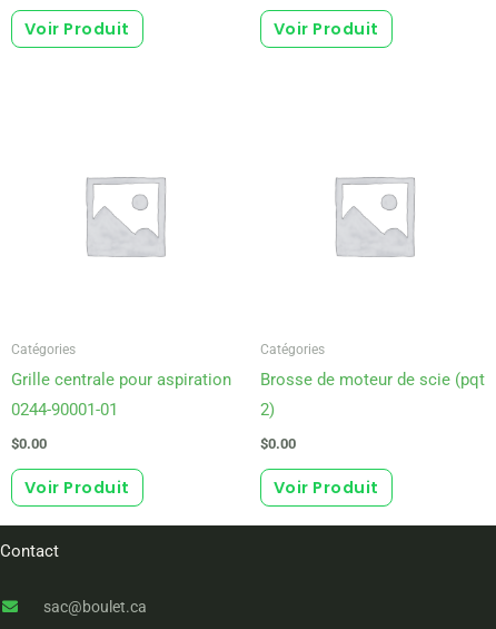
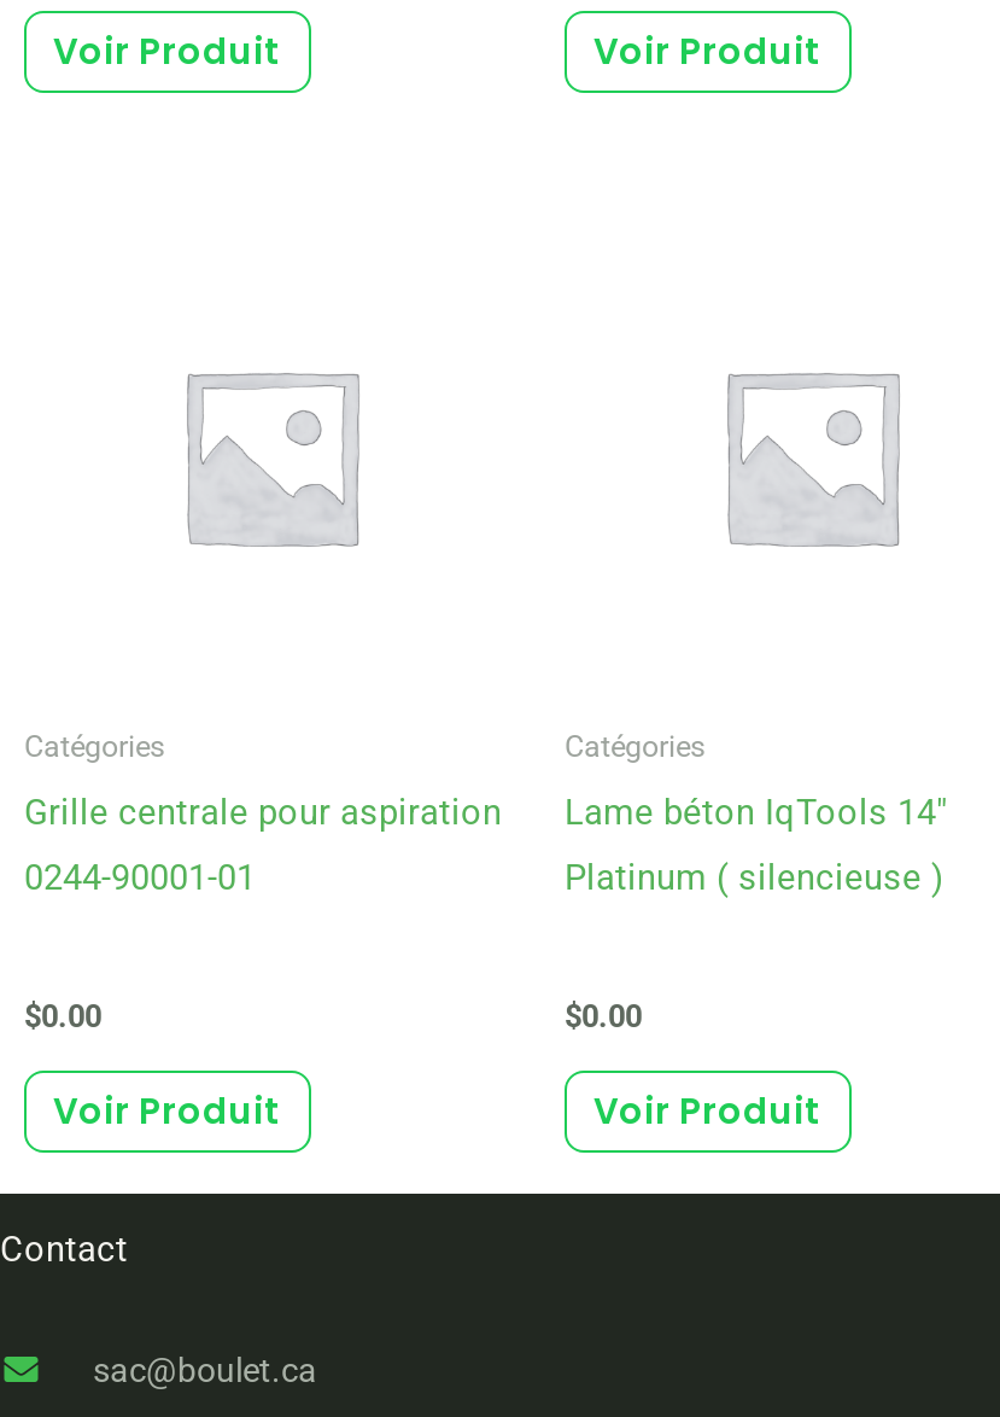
[260,370,485,390] Brosse de moteur de scie (pqt -> [565,792,948,835] Lame béton IqTools 14″
[260,400,275,420] 2) -> [565,857,943,900] Platinum ( silencieuse )

